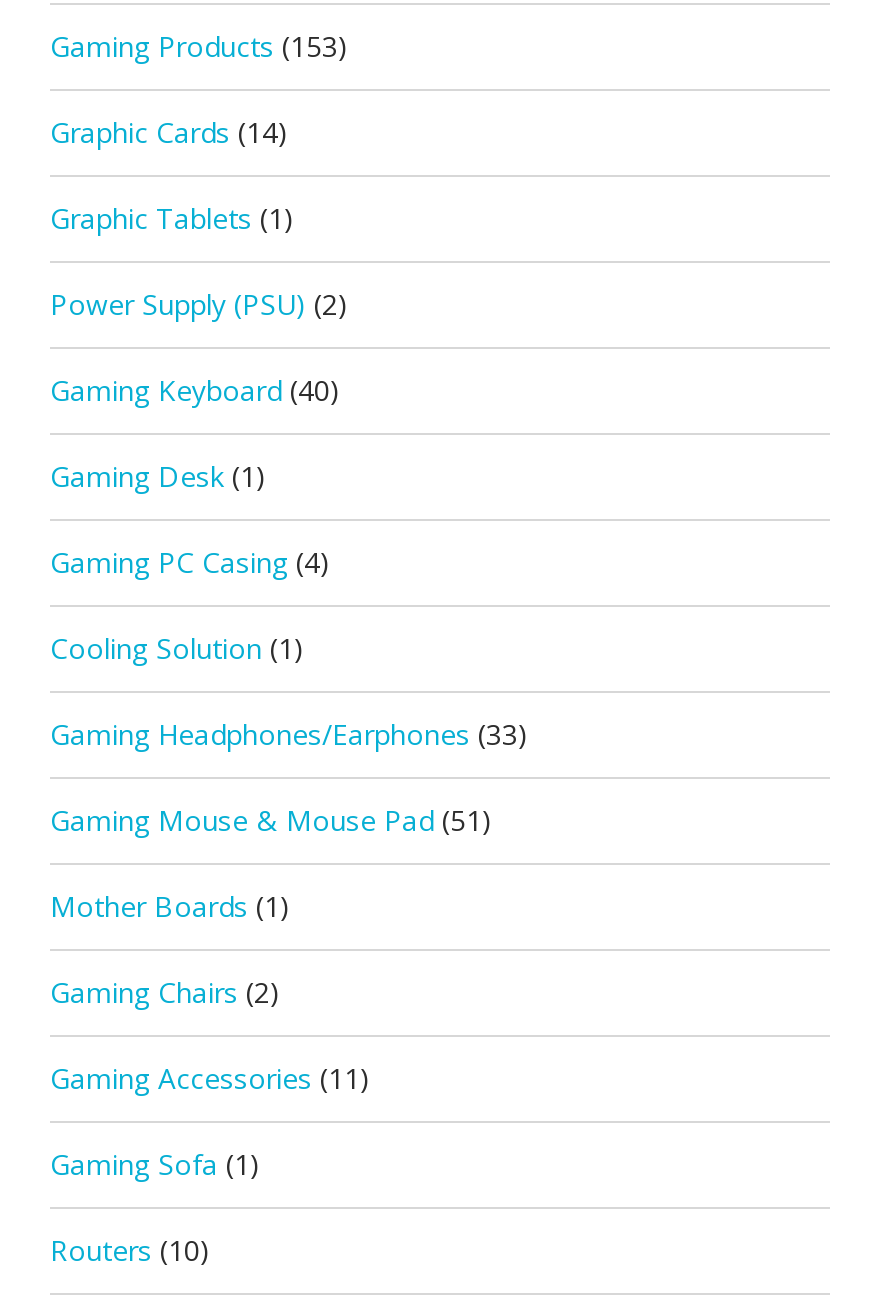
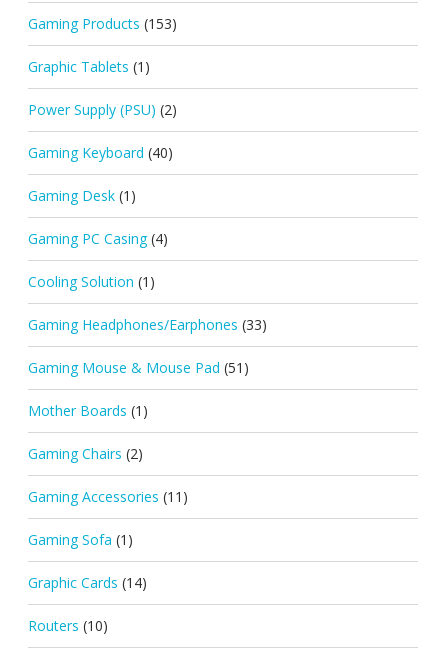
moved [50,113,288,151] -> [28,573,147,592]: Graphic Cards (14)
moved [50,199,528,1183] -> [28,57,267,549]: Graphic Tablets (1) | Power Supply (PSU) (2) | Gaming Keyboard (40) | ... | Gaming Accessories (11) | Gaming Sofa (1)

